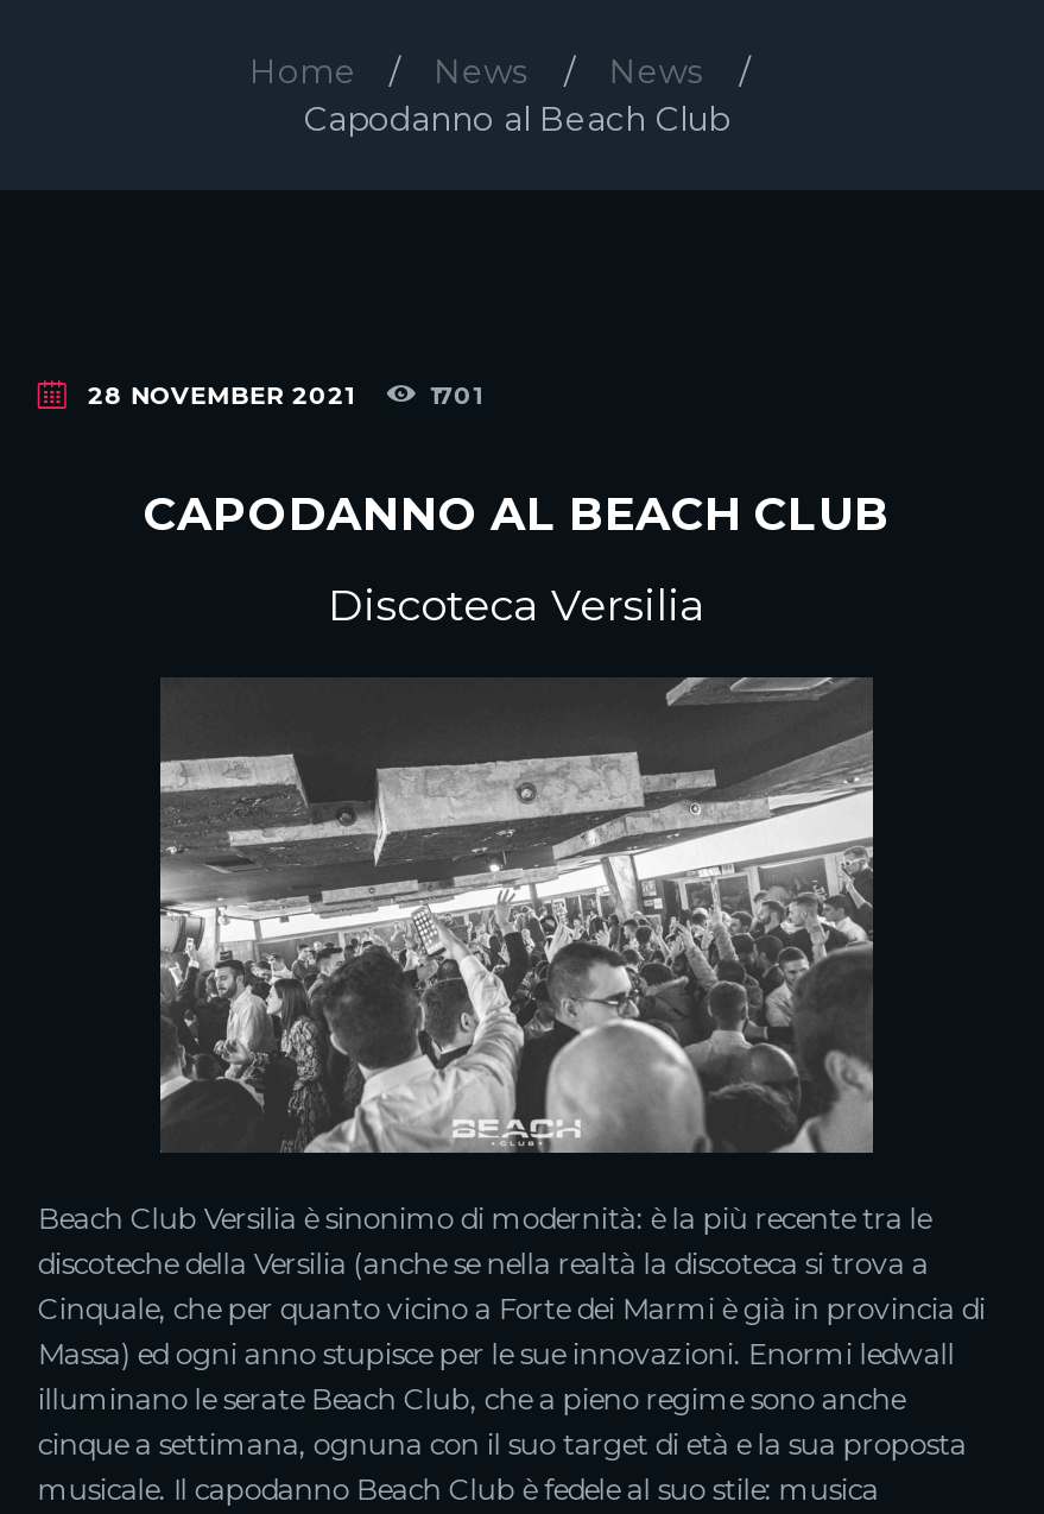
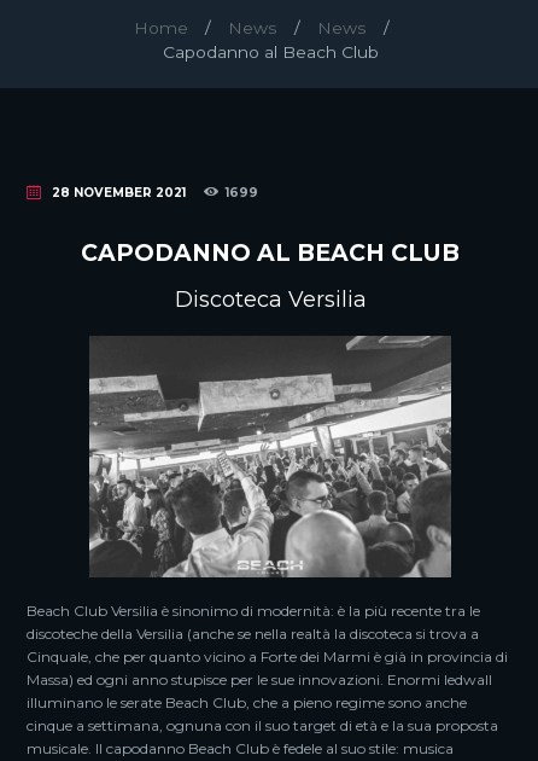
[430,381,480,411] 1701 -> [226,185,259,201] 1699

